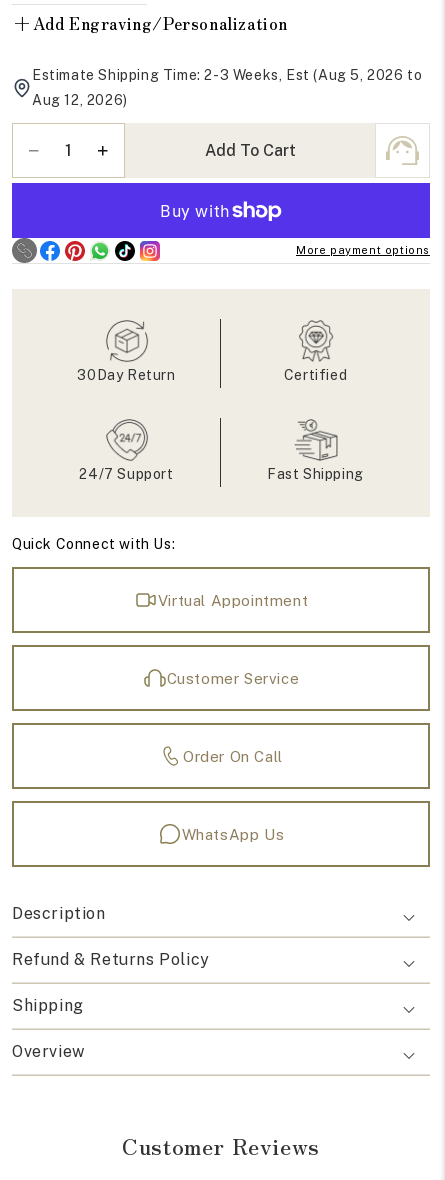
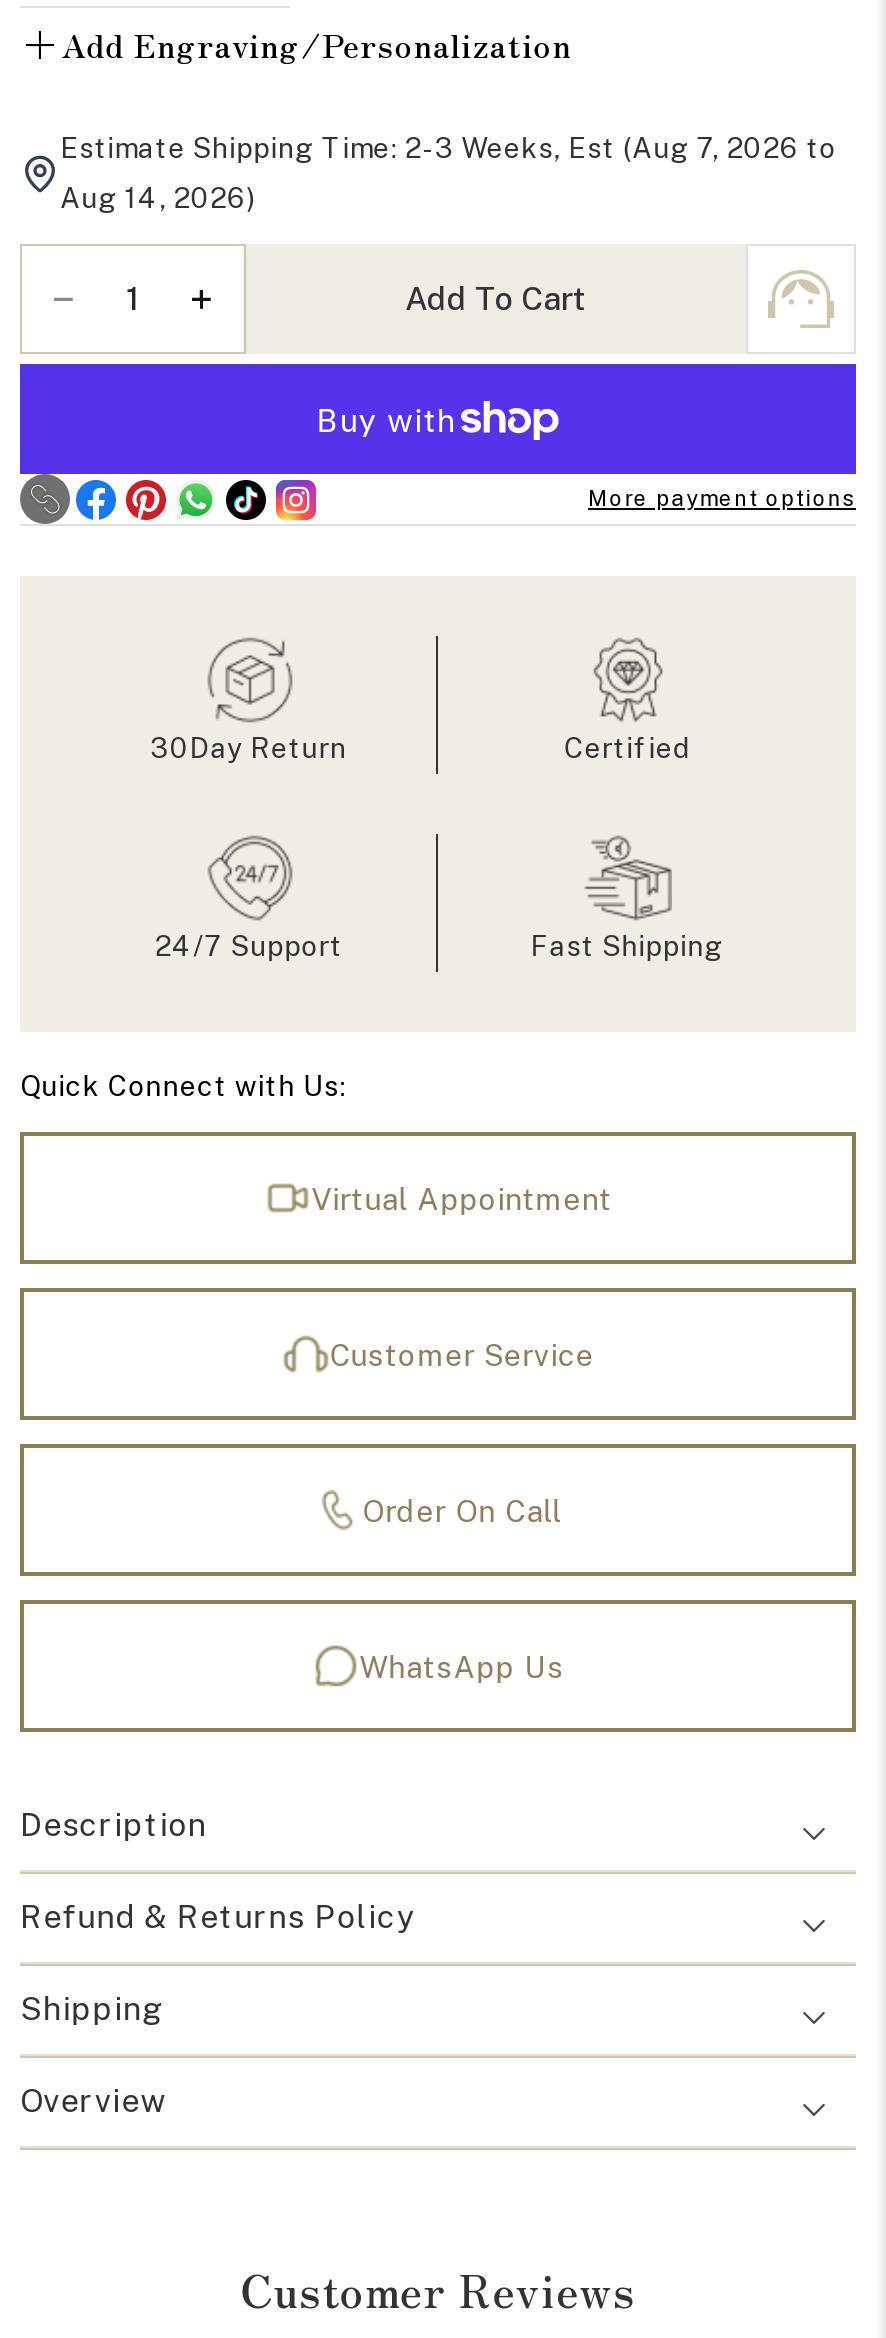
[32,67,422,83] Estimate Shipping Time: 2-3 Weeks, Est (Aug 5, 2026 to -> [60,132,837,164] Estimate Shipping Time: 2-3 Weeks, Est (Aug 7, 2026 to
[32,92,128,108] Aug 12, 2026) -> [60,182,256,214] Aug 14, 2026)

